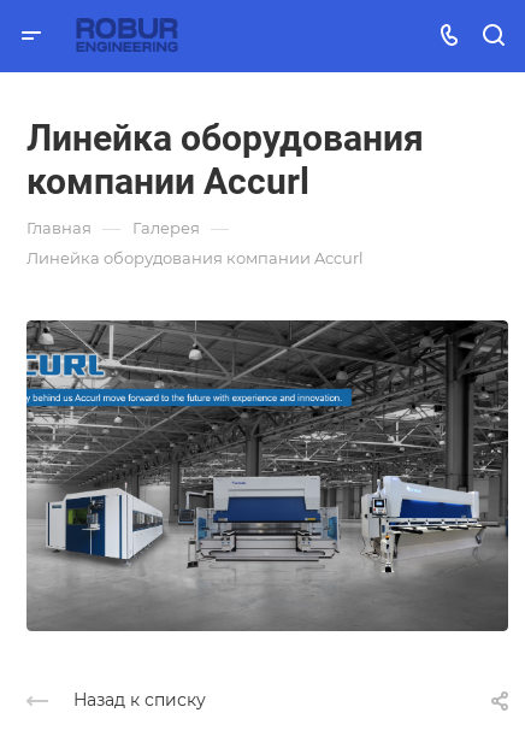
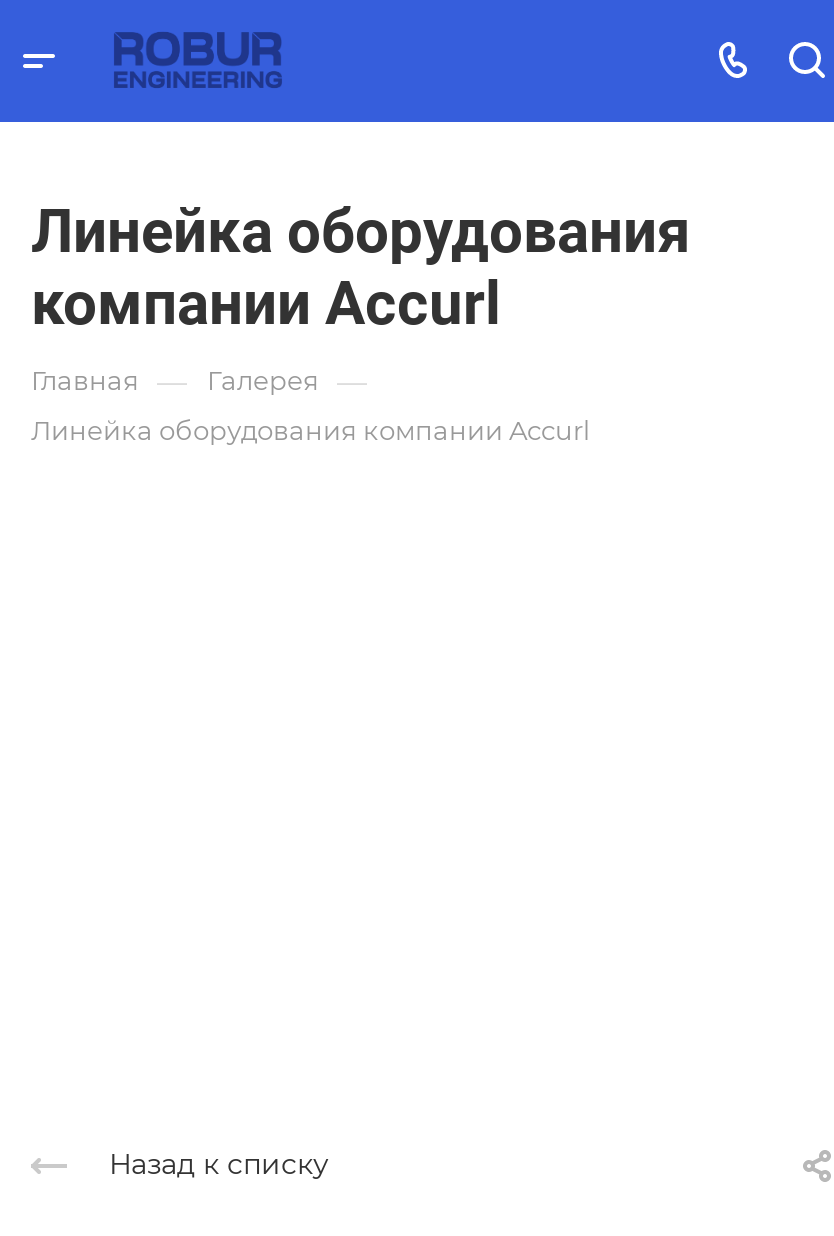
[25,319,509,632] [image] -> none

